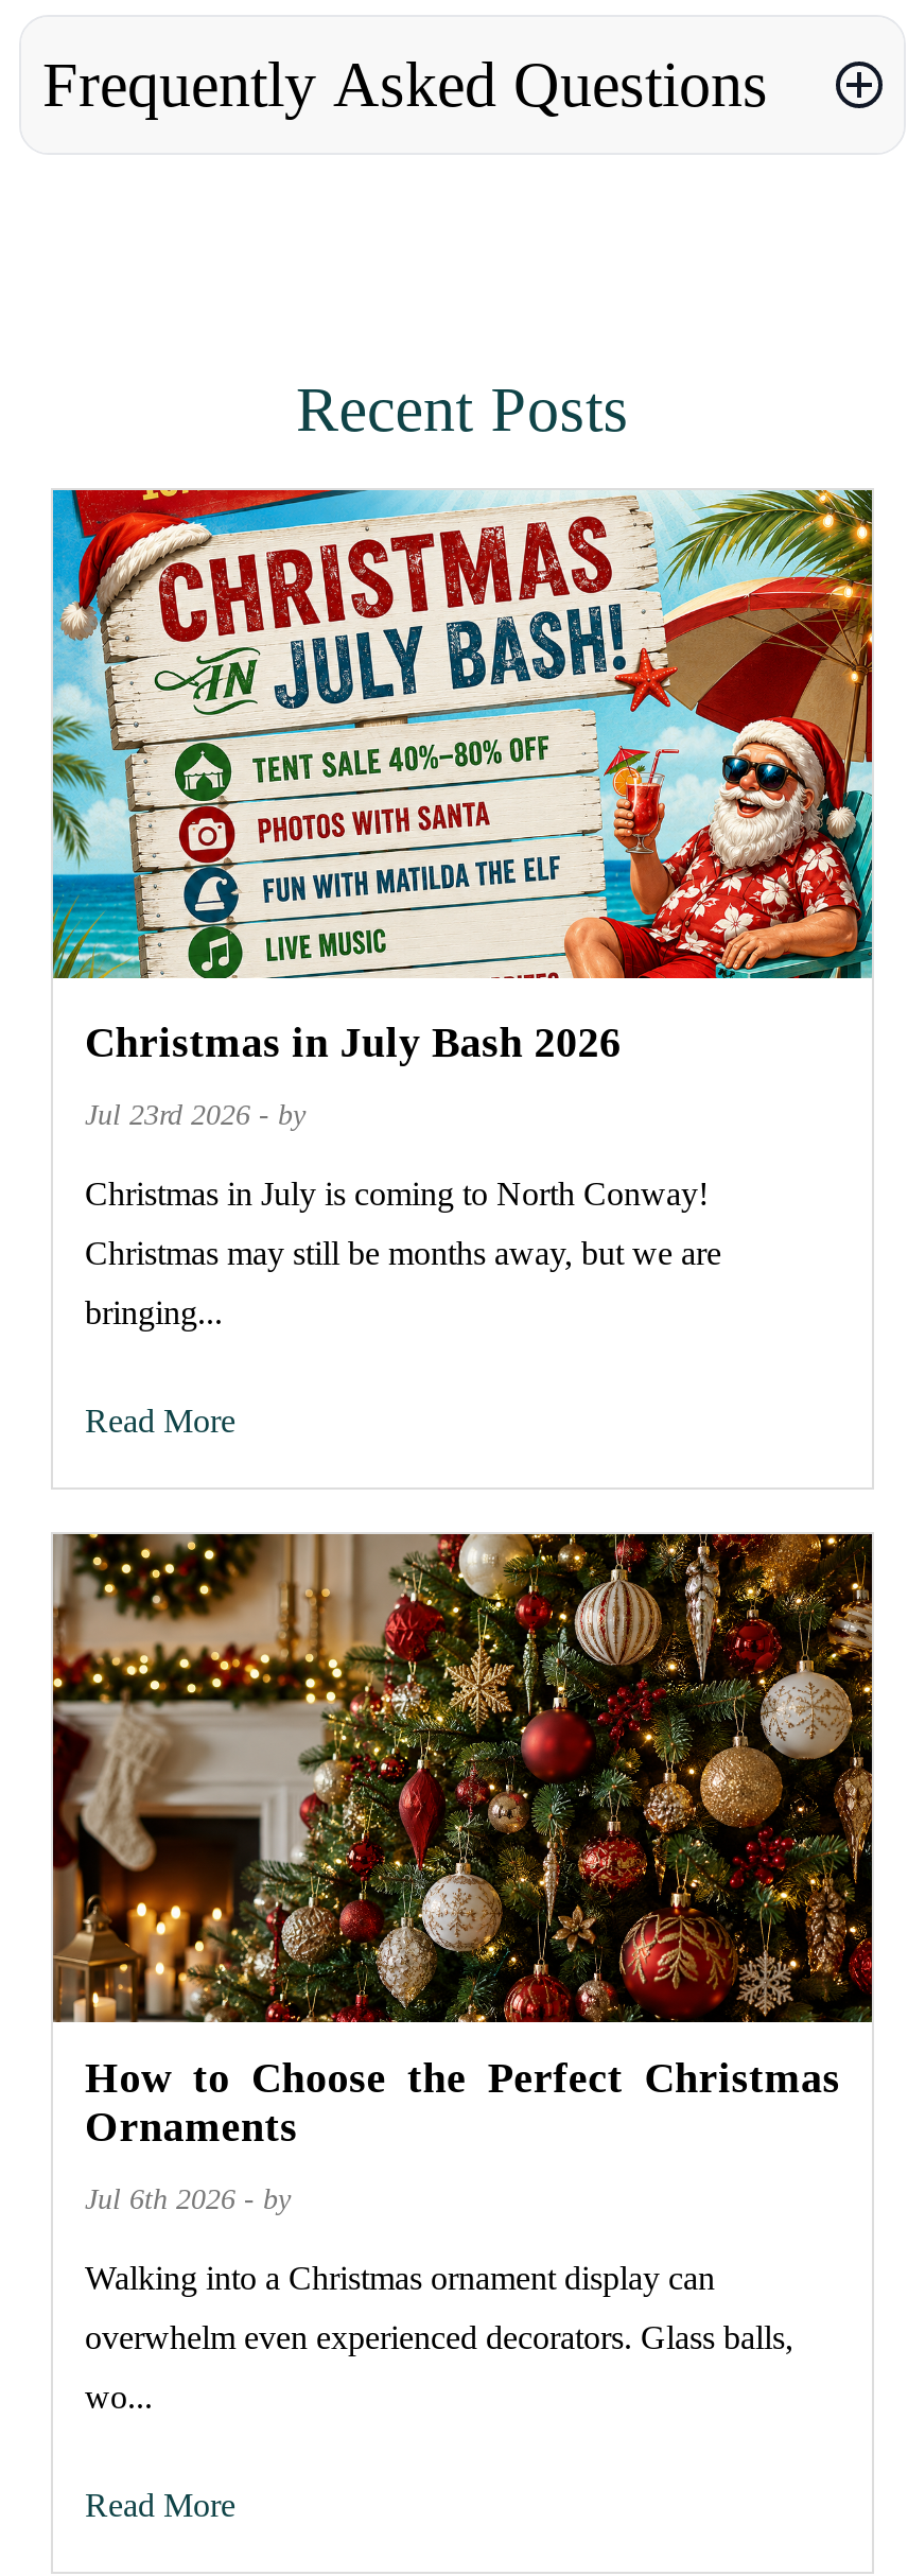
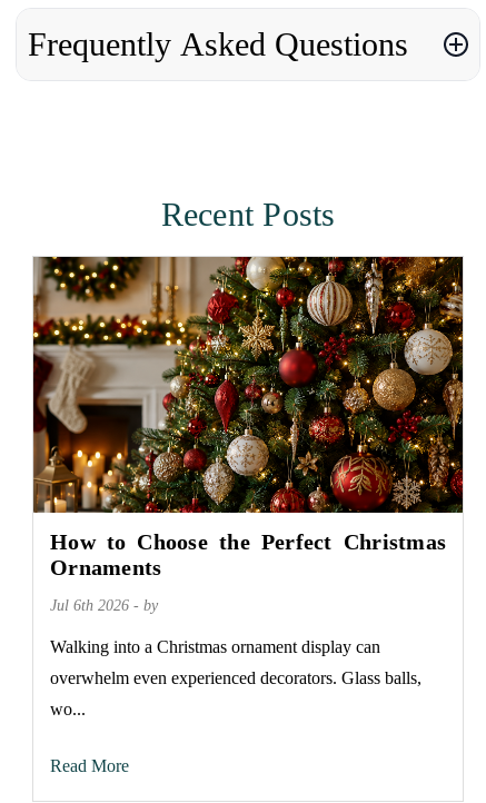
[51,488,874,1439] [image] | Christmas in July Bash 2026 | Jul 23rd 2026 - by | Christmas in July is coming to North Conway! | Christmas may still be months away, but we are | bringing... | Read More -> none

